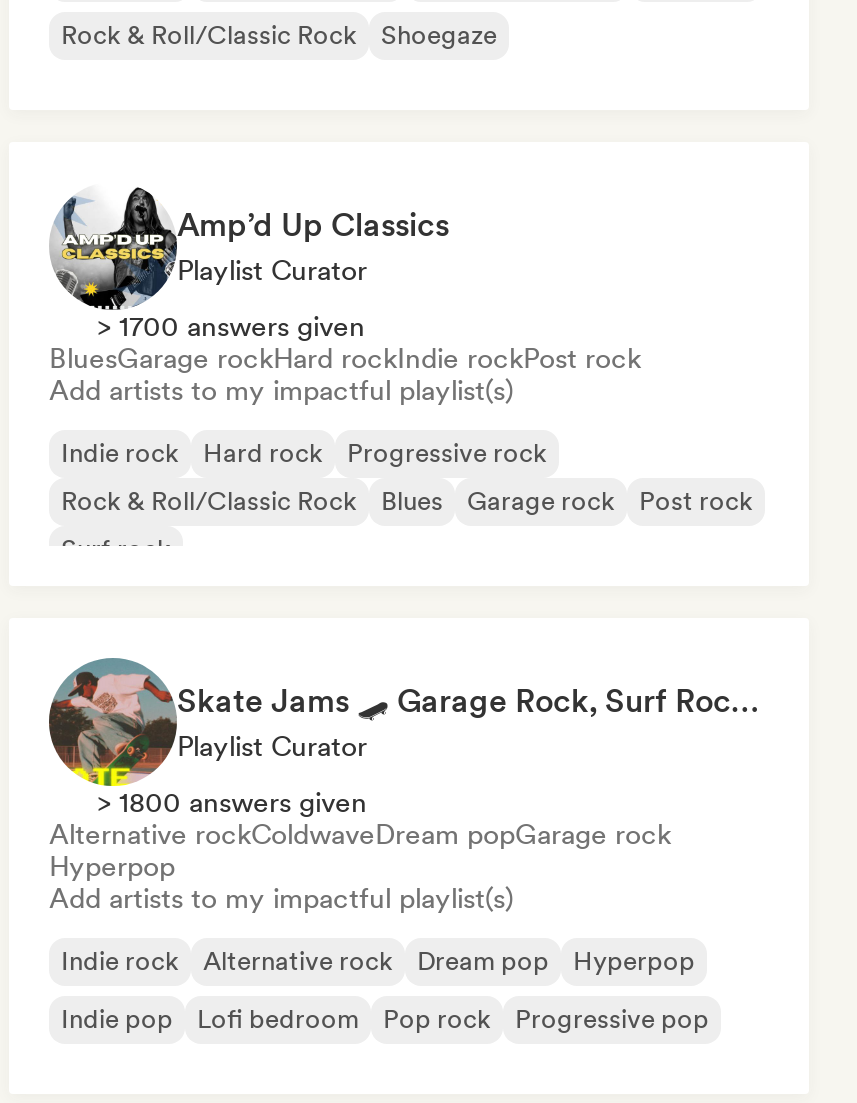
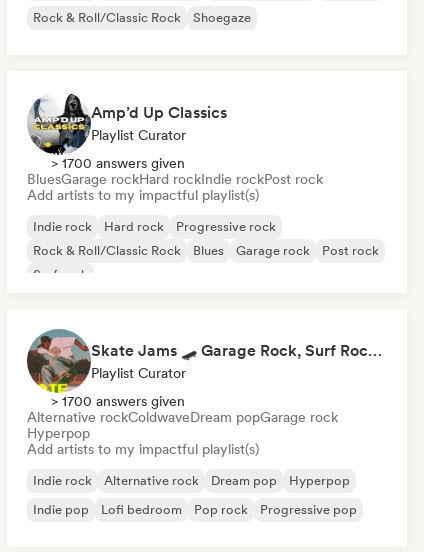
[97,786,367,818] > 1800 answers given -> [51,393,185,409] > 1700 answers given

